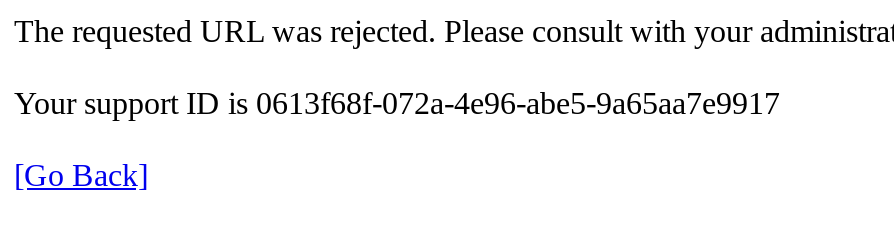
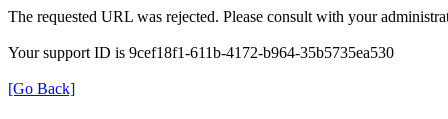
[14,86,780,120] Your support ID is 0613f68f-072a-4e96-abe5-9a65aa7e9917 -> [8,44,394,61] Your support ID is 9cef18f1-611b-4172-b964-35b5735ea530

